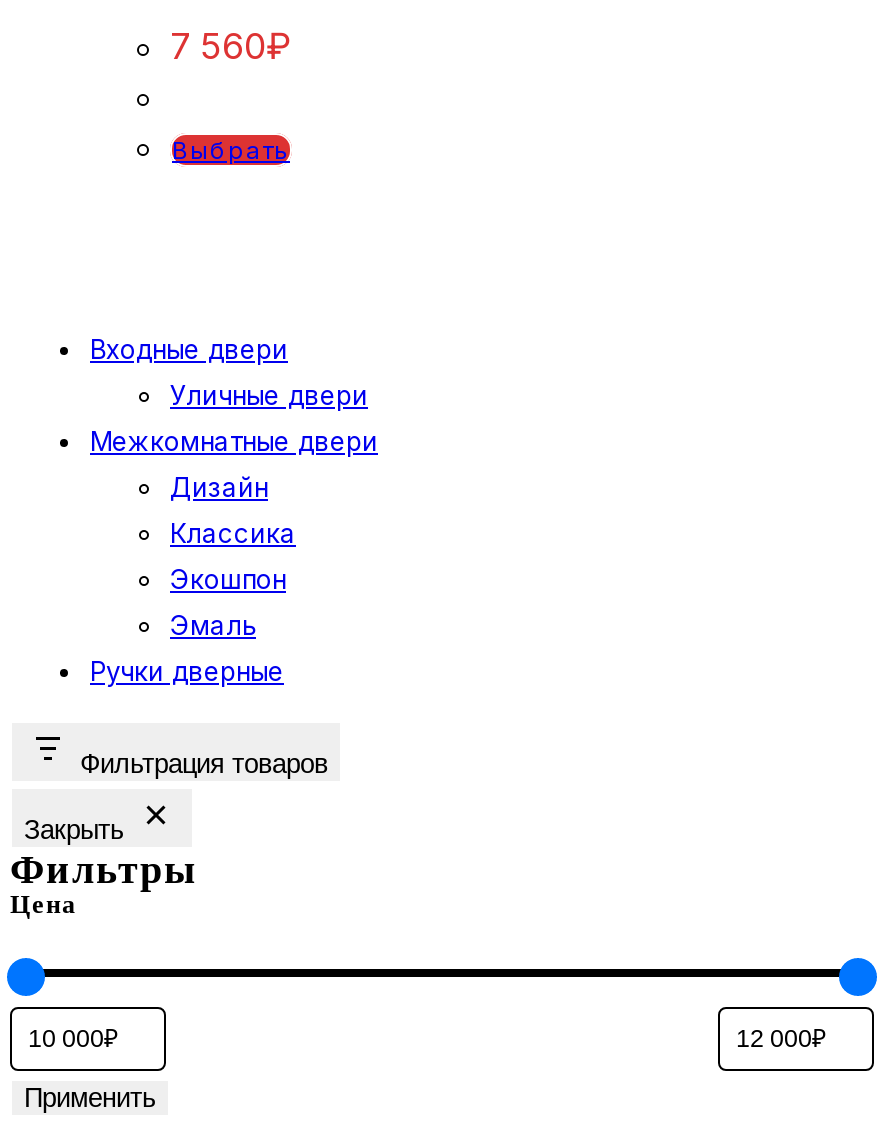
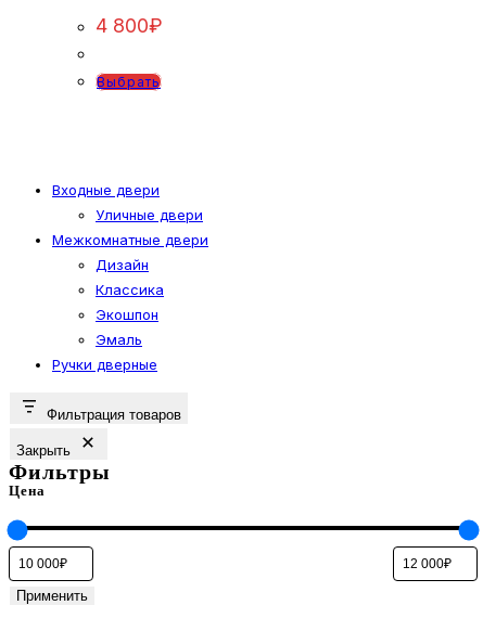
[170,24,292,66] 7 560₽ -> [96,14,163,36] 4 800₽

